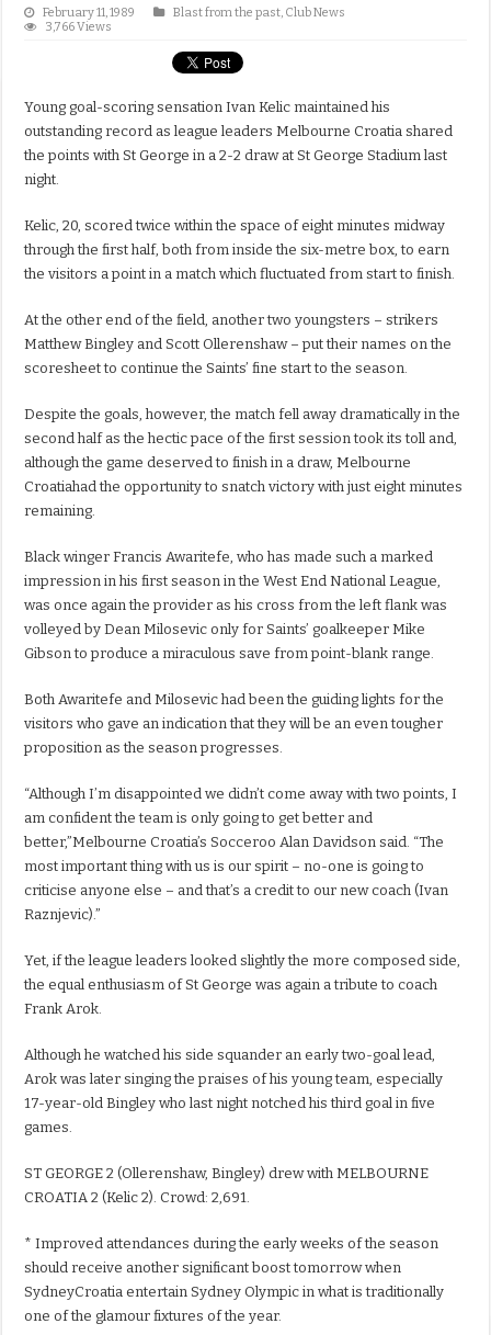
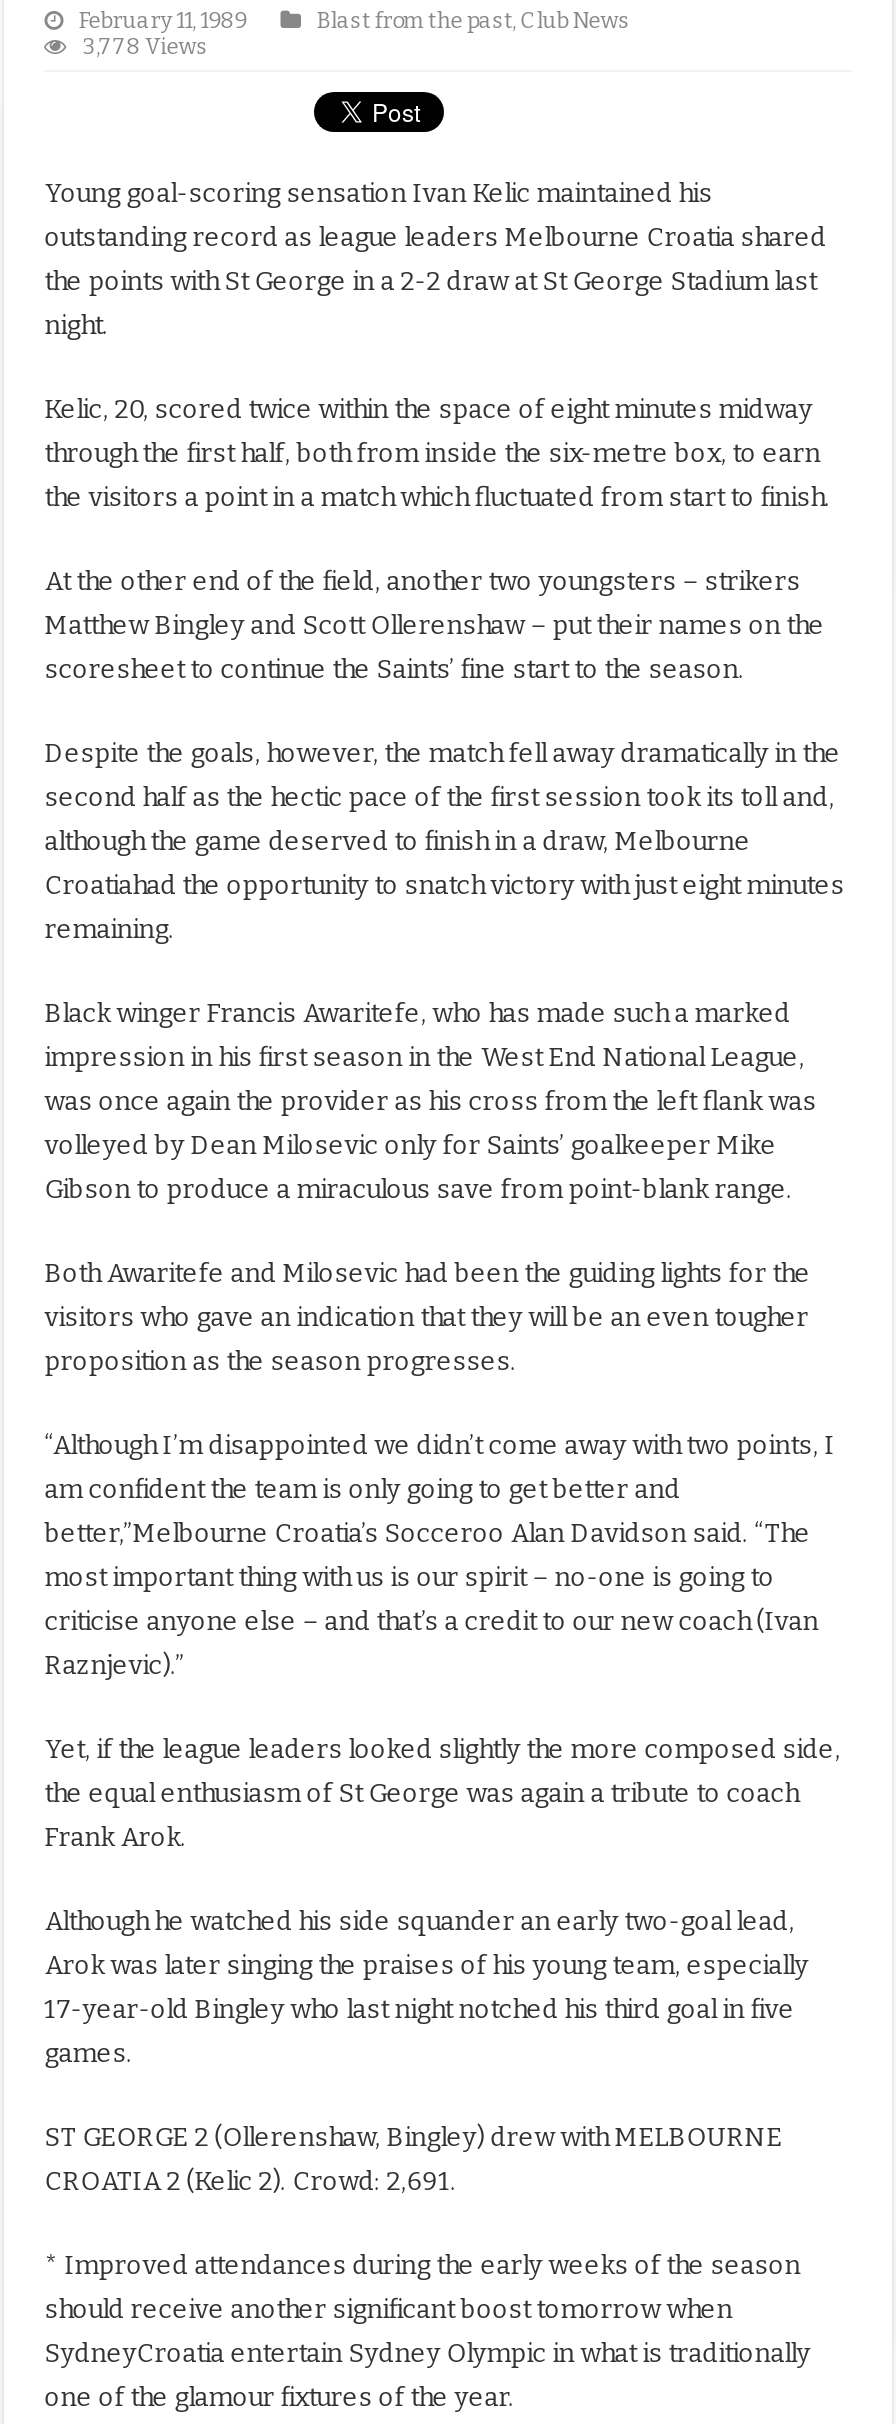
[45,20,112,34] 3,766 Views -> [82,35,208,61] 3,778 Views

